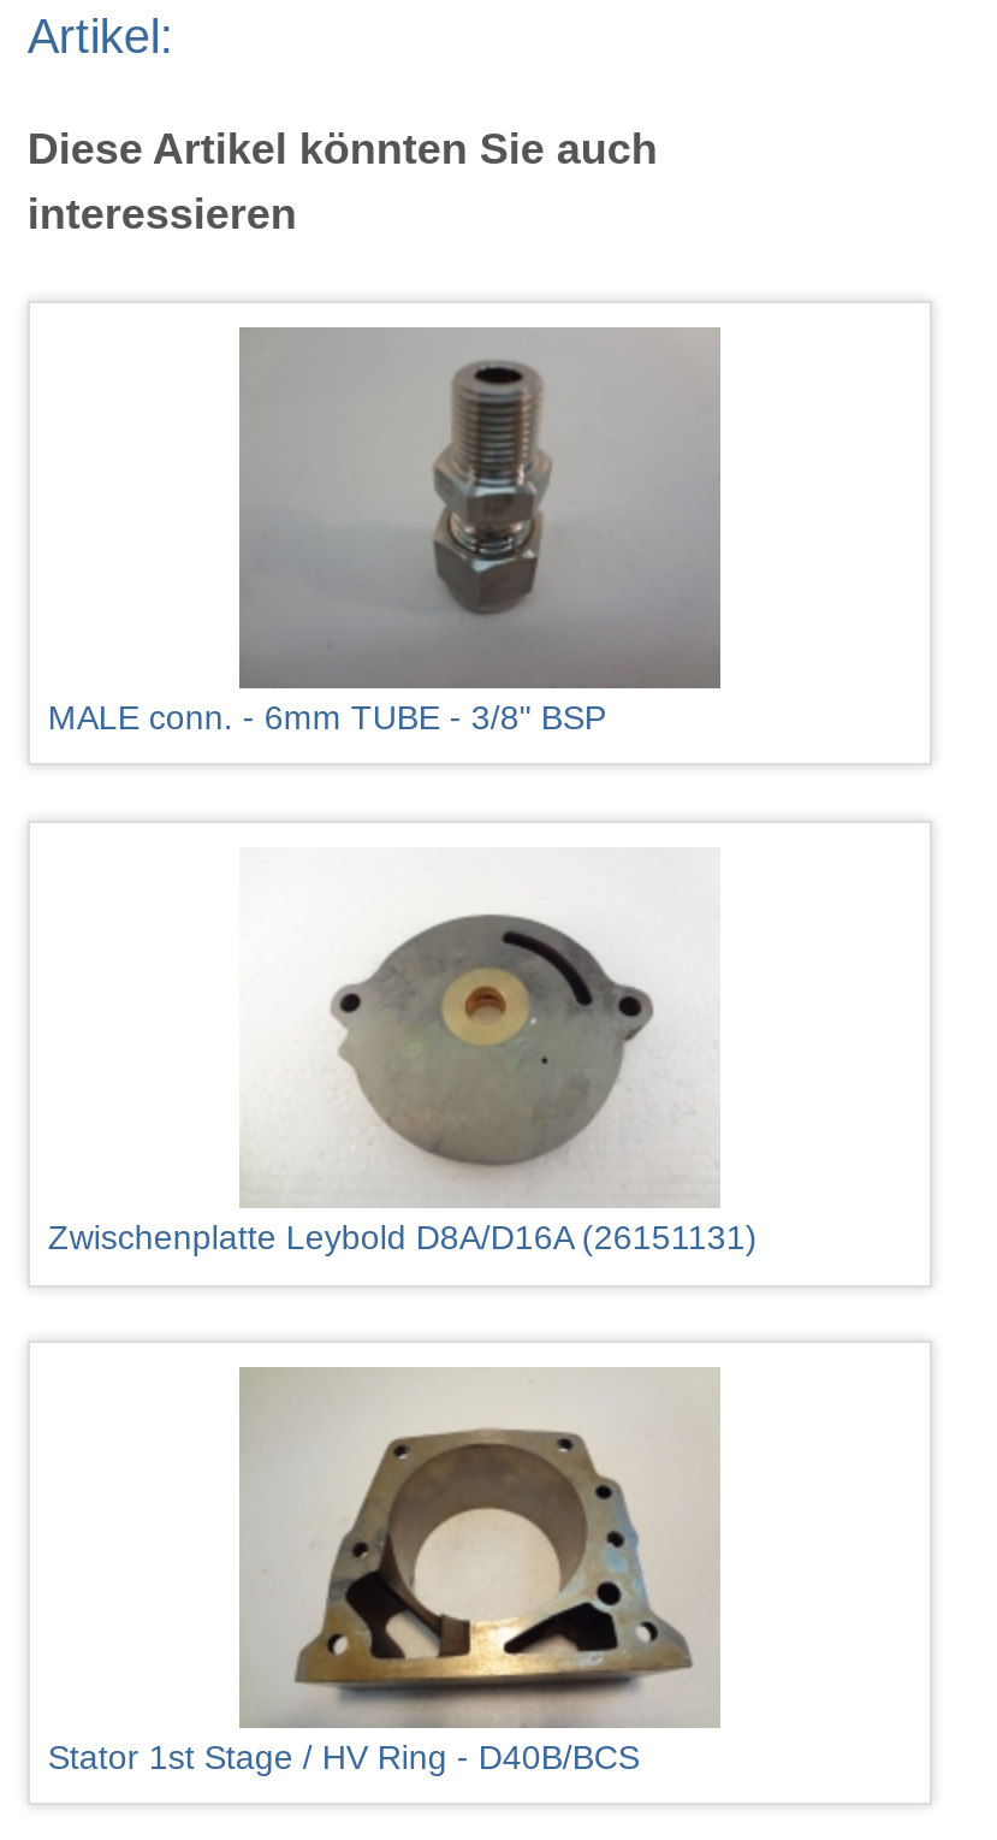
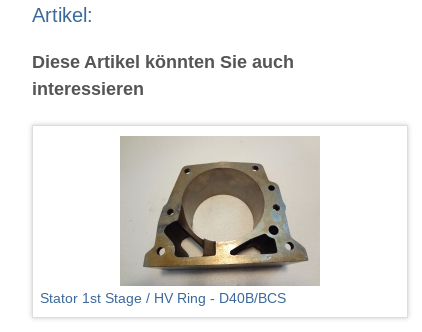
[48,330,720,737] [image] | MALE conn. - 6mm TUBE - 3/8" BSP -> none
[48,910,757,1255] [image] | Zwischenplatte Leybold D8A/D16A (26151131) -> none

